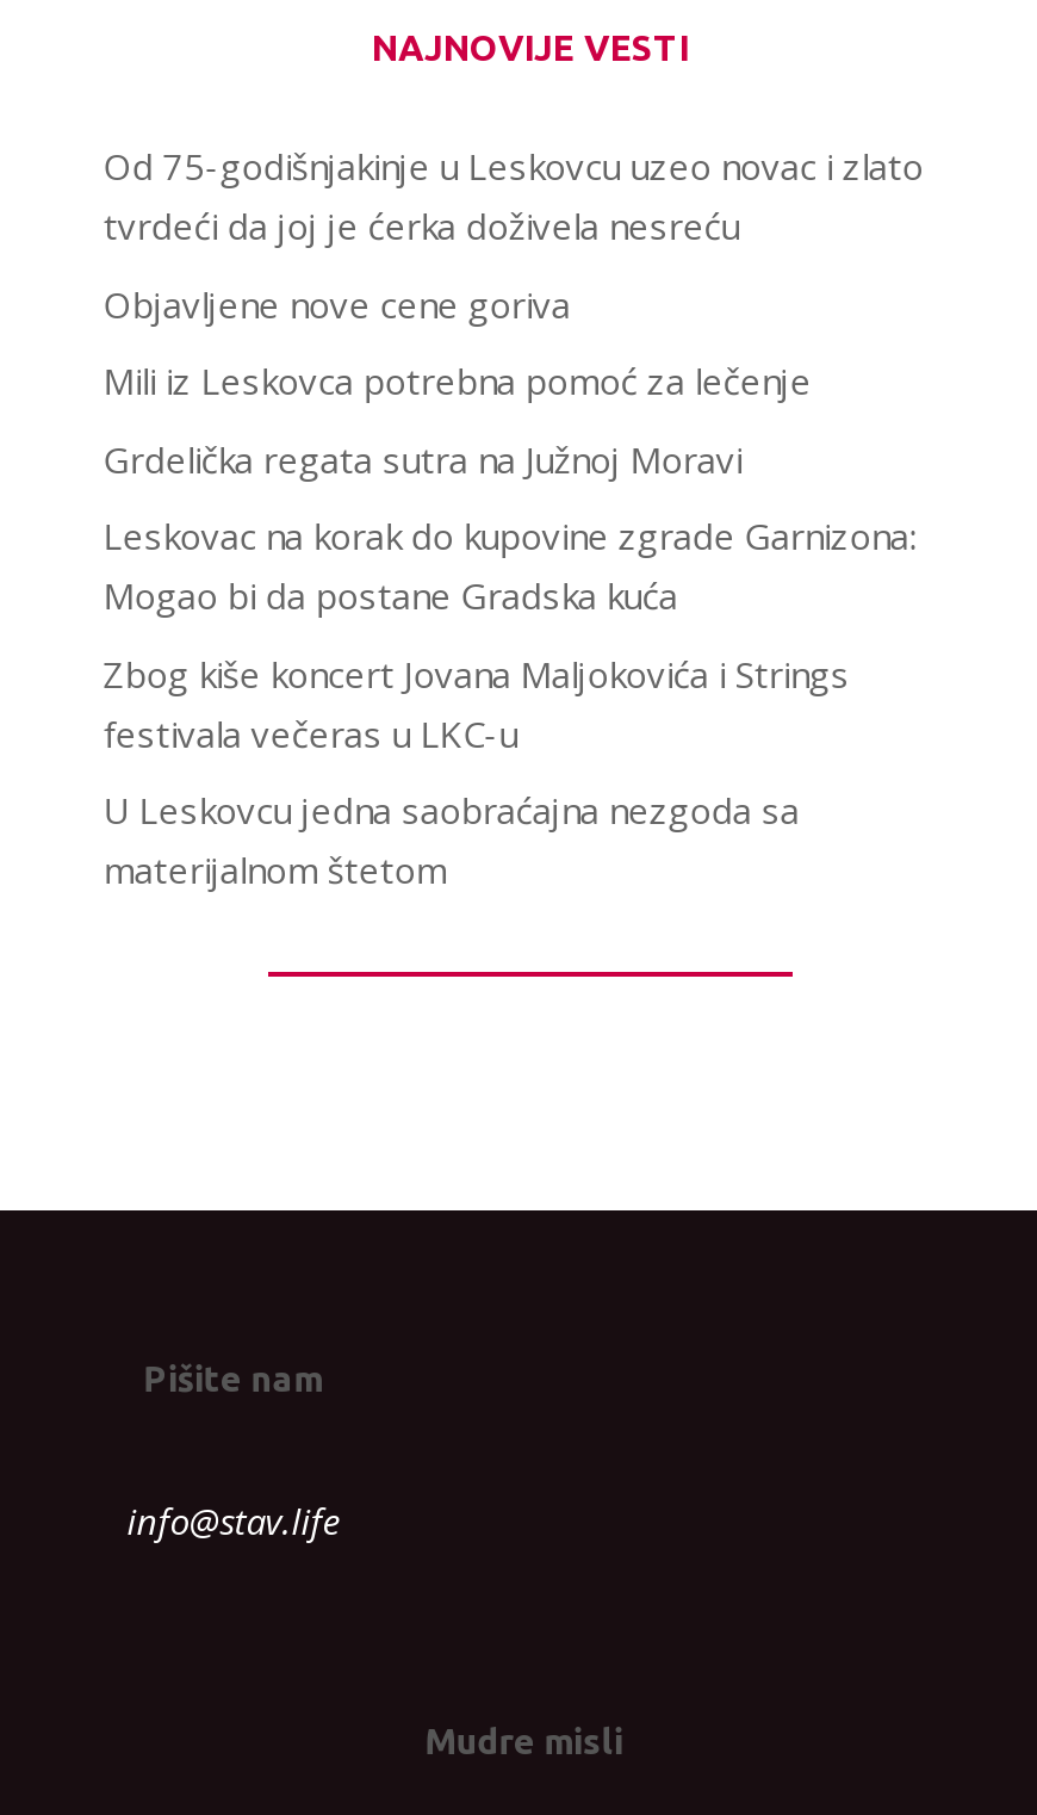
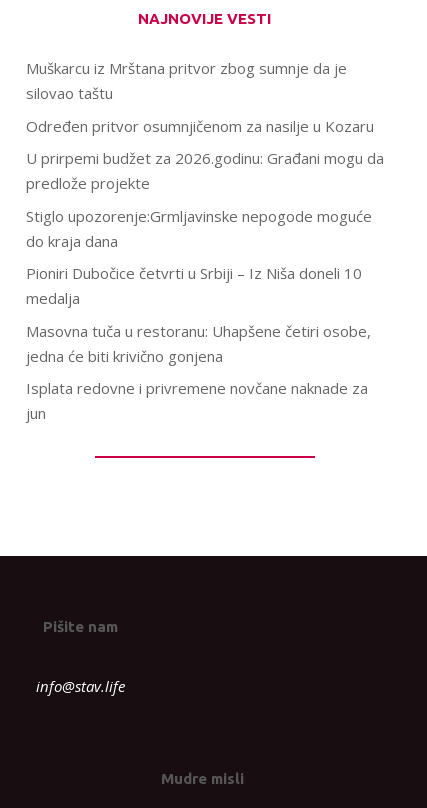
[103,143,923,250] Od 75-godišnjakinje u Leskovcu uzeo novac i zlato | tvrdeći da joj je ćerka doživela nesreću -> [26,58,347,103] Muškarcu iz Mrštana pritvor zbog sumnje da je | silovao taštu
[103,280,570,328] Objavljene nove cene goriva -> [26,116,374,136] Određen pritvor osumnjičenom za nasilje u Kozaru
[103,358,811,405] Mili iz Leskovca potrebna pomoć za lečenje -> [26,148,384,193] U prirpemi budžet za 2026.godinu: Građani mogu da | predlože projekte
[103,435,742,483] Grdelička regata sutra na Južnoj Moravi -> [26,206,372,251] Stiglo upozorenje:Grmljavinske nepogode moguće | do kraja dana
[103,513,916,620] Leskovac na korak do kupovine zgrade Garnizona: | Mogao bi da postane Gradska kuća -> [26,263,362,308] Pioniri Dubočice četvrti u Srbiji – Iz Niša doneli 10 | medalja
[103,650,849,757] Zbog kiše koncert Jovana Maljokovića i Strings | festivala večeras u LKC-u -> [26,321,371,366] Masovna tuča u restoranu: Uhapšene četiri osobe, | jedna će biti krivično gonjena
[103,787,799,894] U Leskovcu jedna saobraćajna nezgoda sa | materijalnom štetom -> [26,378,368,423] Isplata redovne i privremene novčane naknade za | jun

